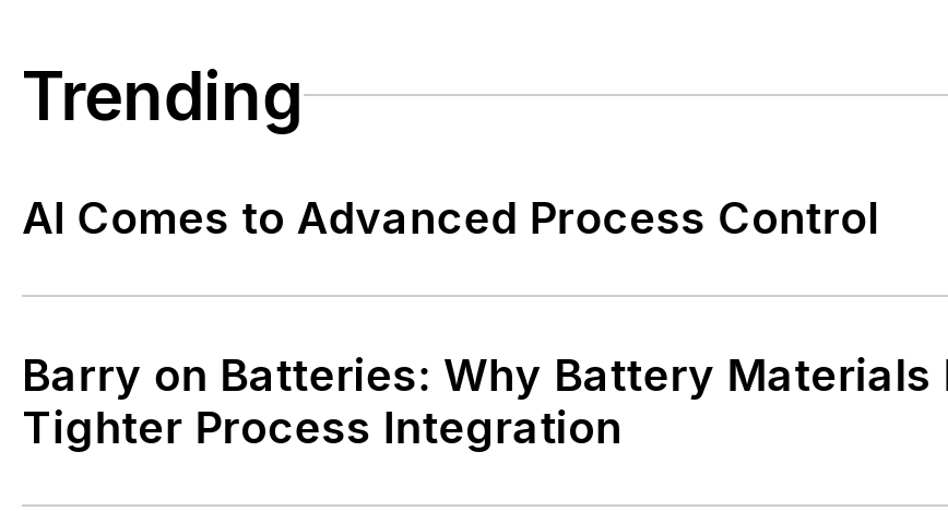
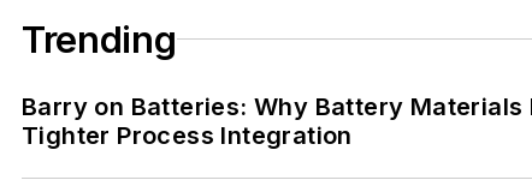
[22,191,879,244] AI Comes to Advanced Process Control -> none

